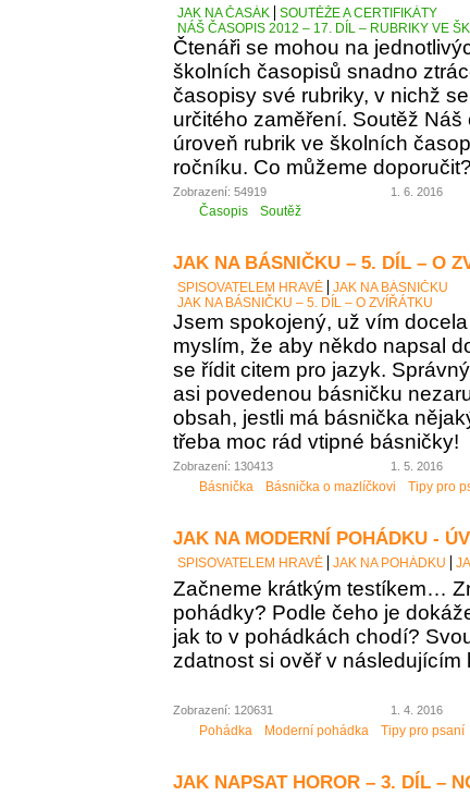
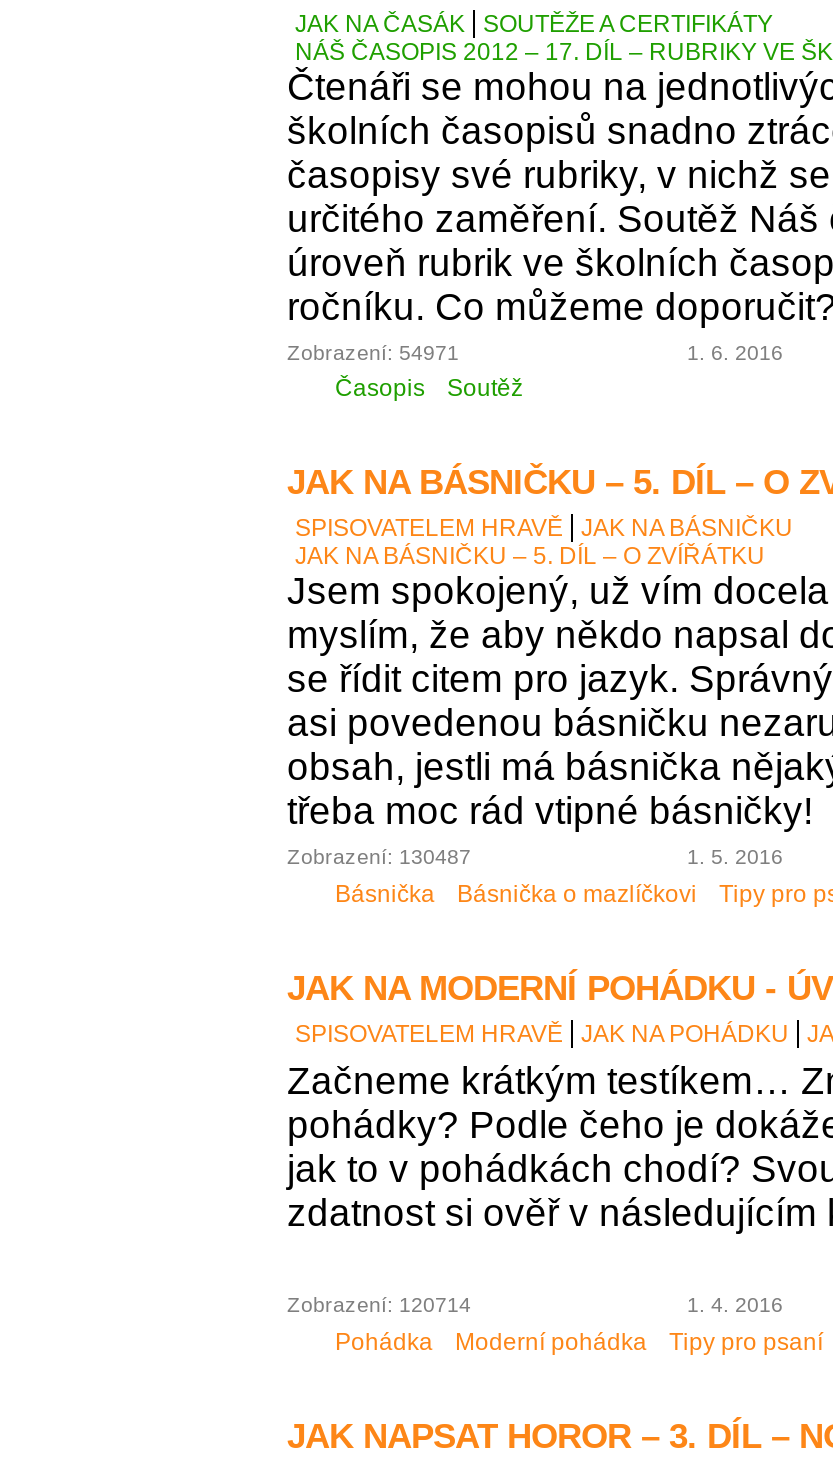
[173,185,267,198] Zobrazení: 54919 -> [287,339,459,363] Zobrazení: 54971
[173,460,273,473] Zobrazení: 130413 -> [287,844,471,868] Zobrazení: 130487
[173,703,273,716] Zobrazení: 120631 -> [287,1292,471,1316] Zobrazení: 120714

